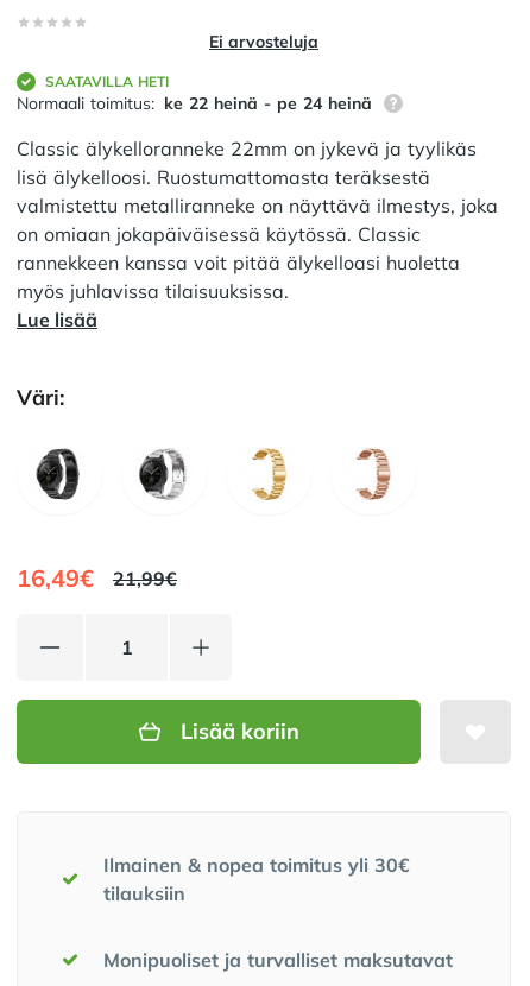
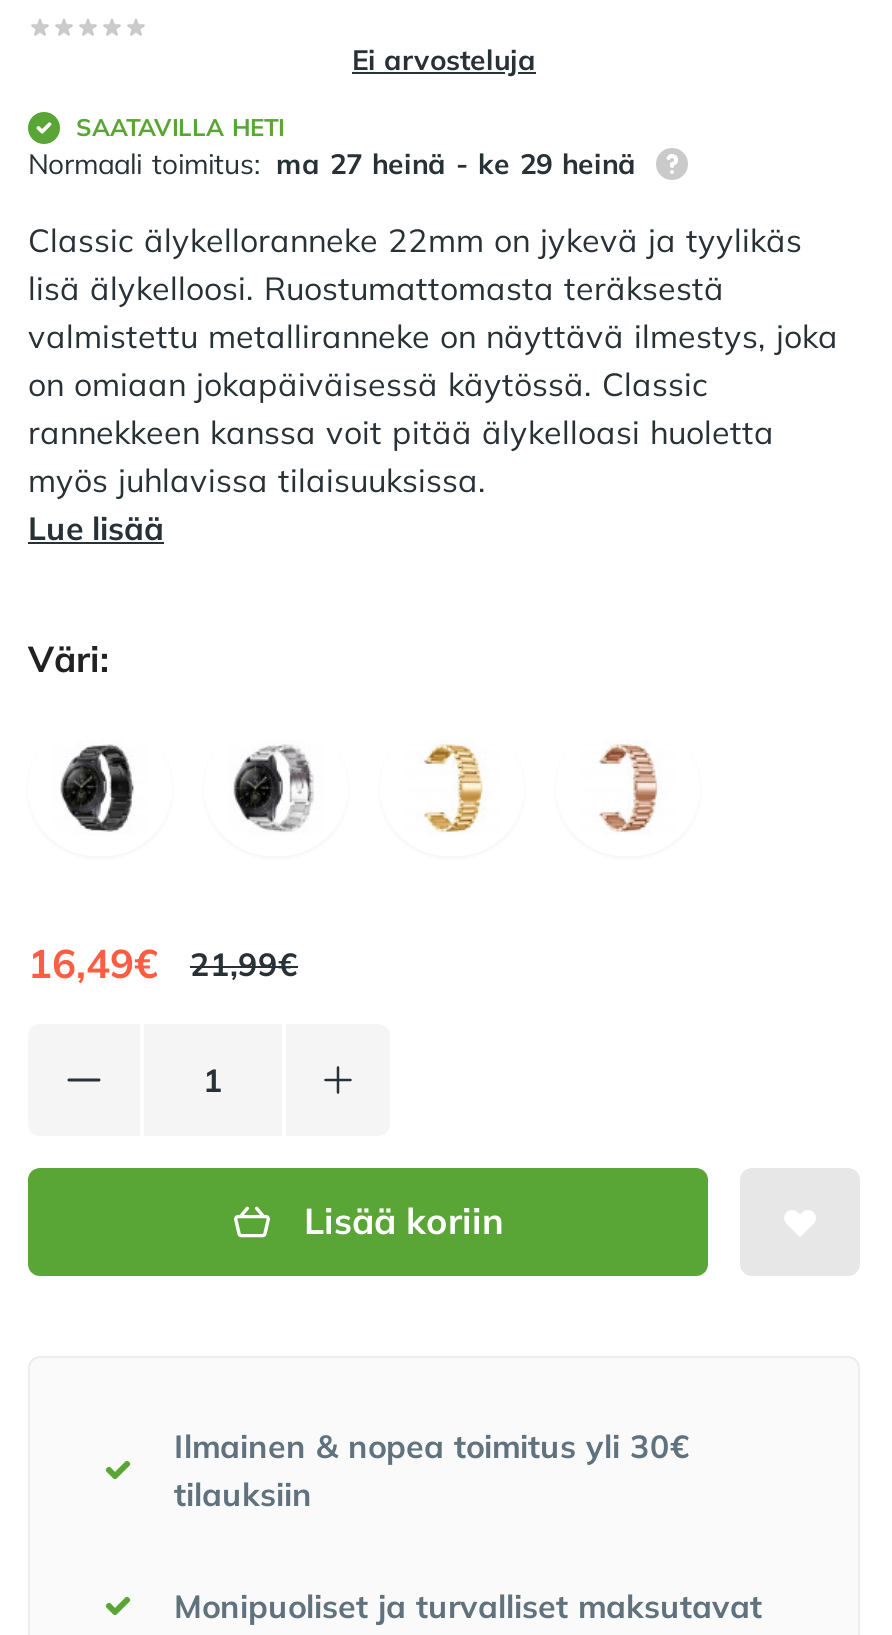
[17,93,372,114] Normaali toimitus: ke 22 heinä - pe 24 heinä -> [28,146,636,182] Normaali toimitus: ma 27 heinä - ke 29 heinä

